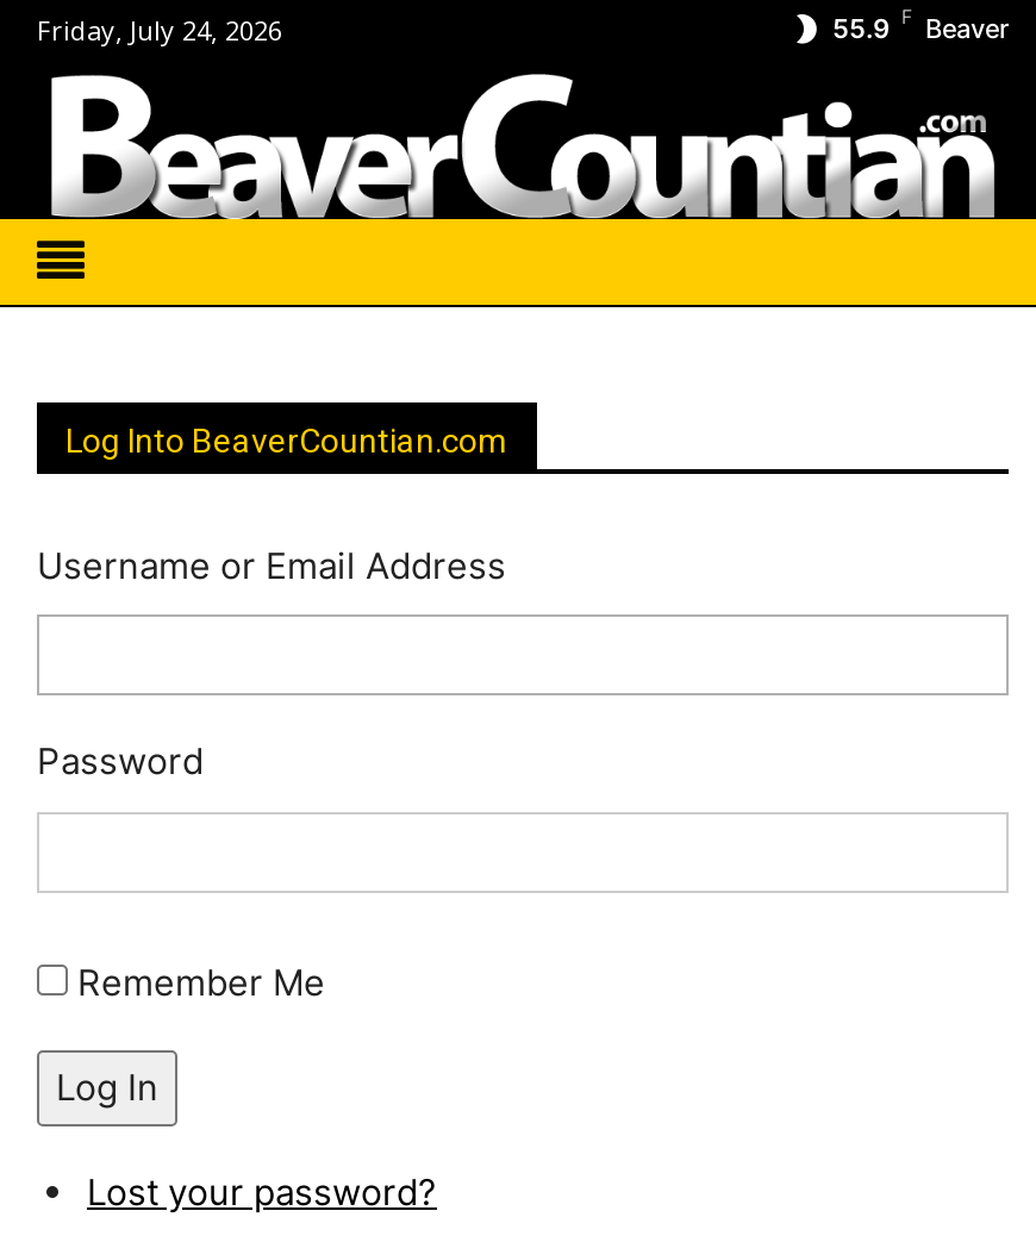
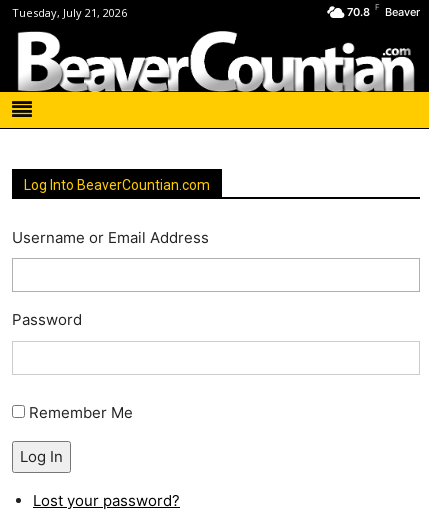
[37,11,282,47] Friday, July 24, 2026 -> [12,5,127,20] Tuesday, July 21, 2026
[832,5,1009,45] 55.9 F Beaver -> [347,2,420,19] 70.8 F Beaver

